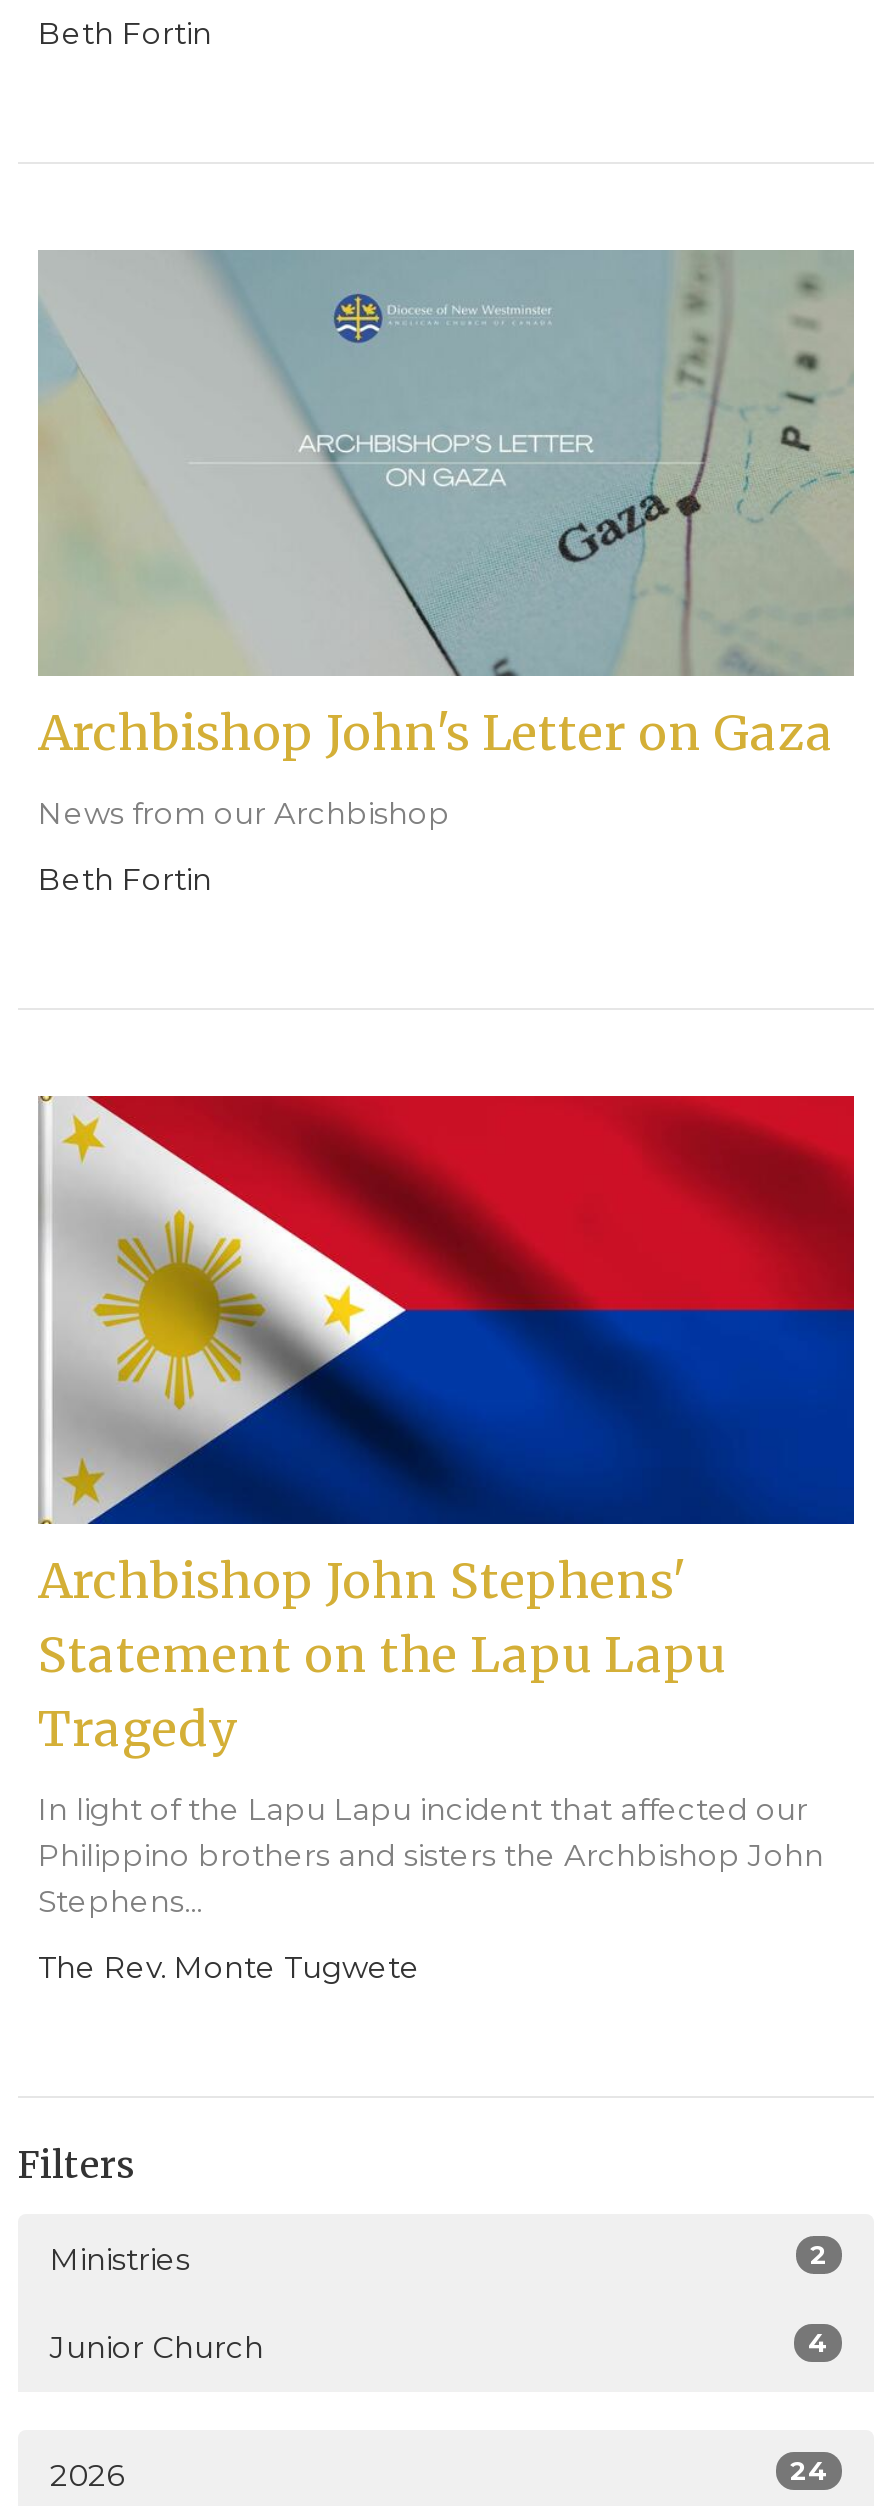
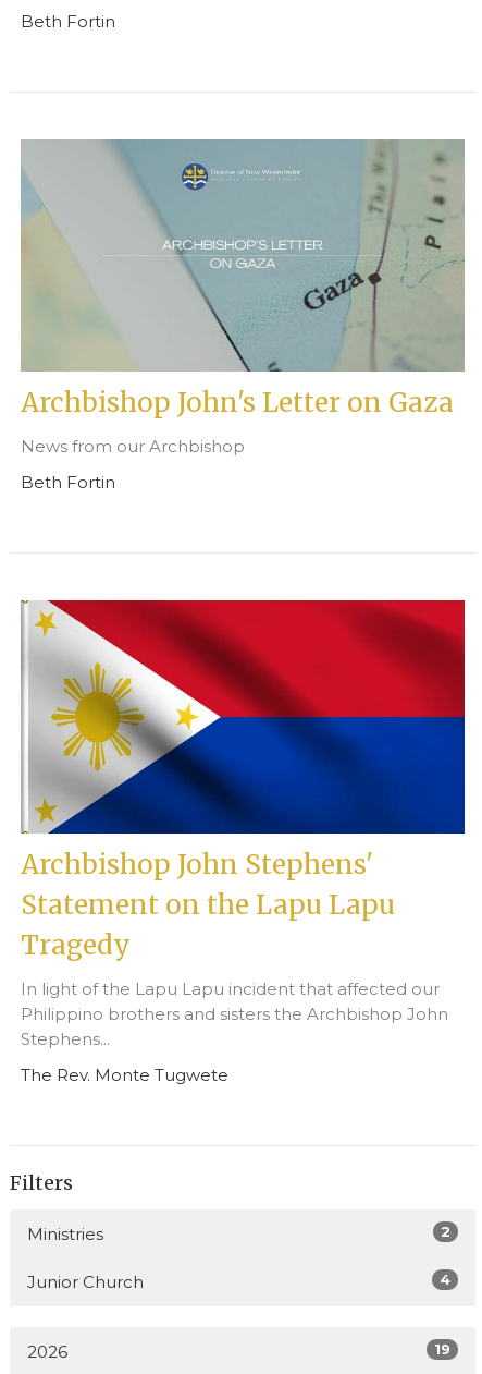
[790,2454,828,2486] 24 -> [434,1340,450,1358] 19

